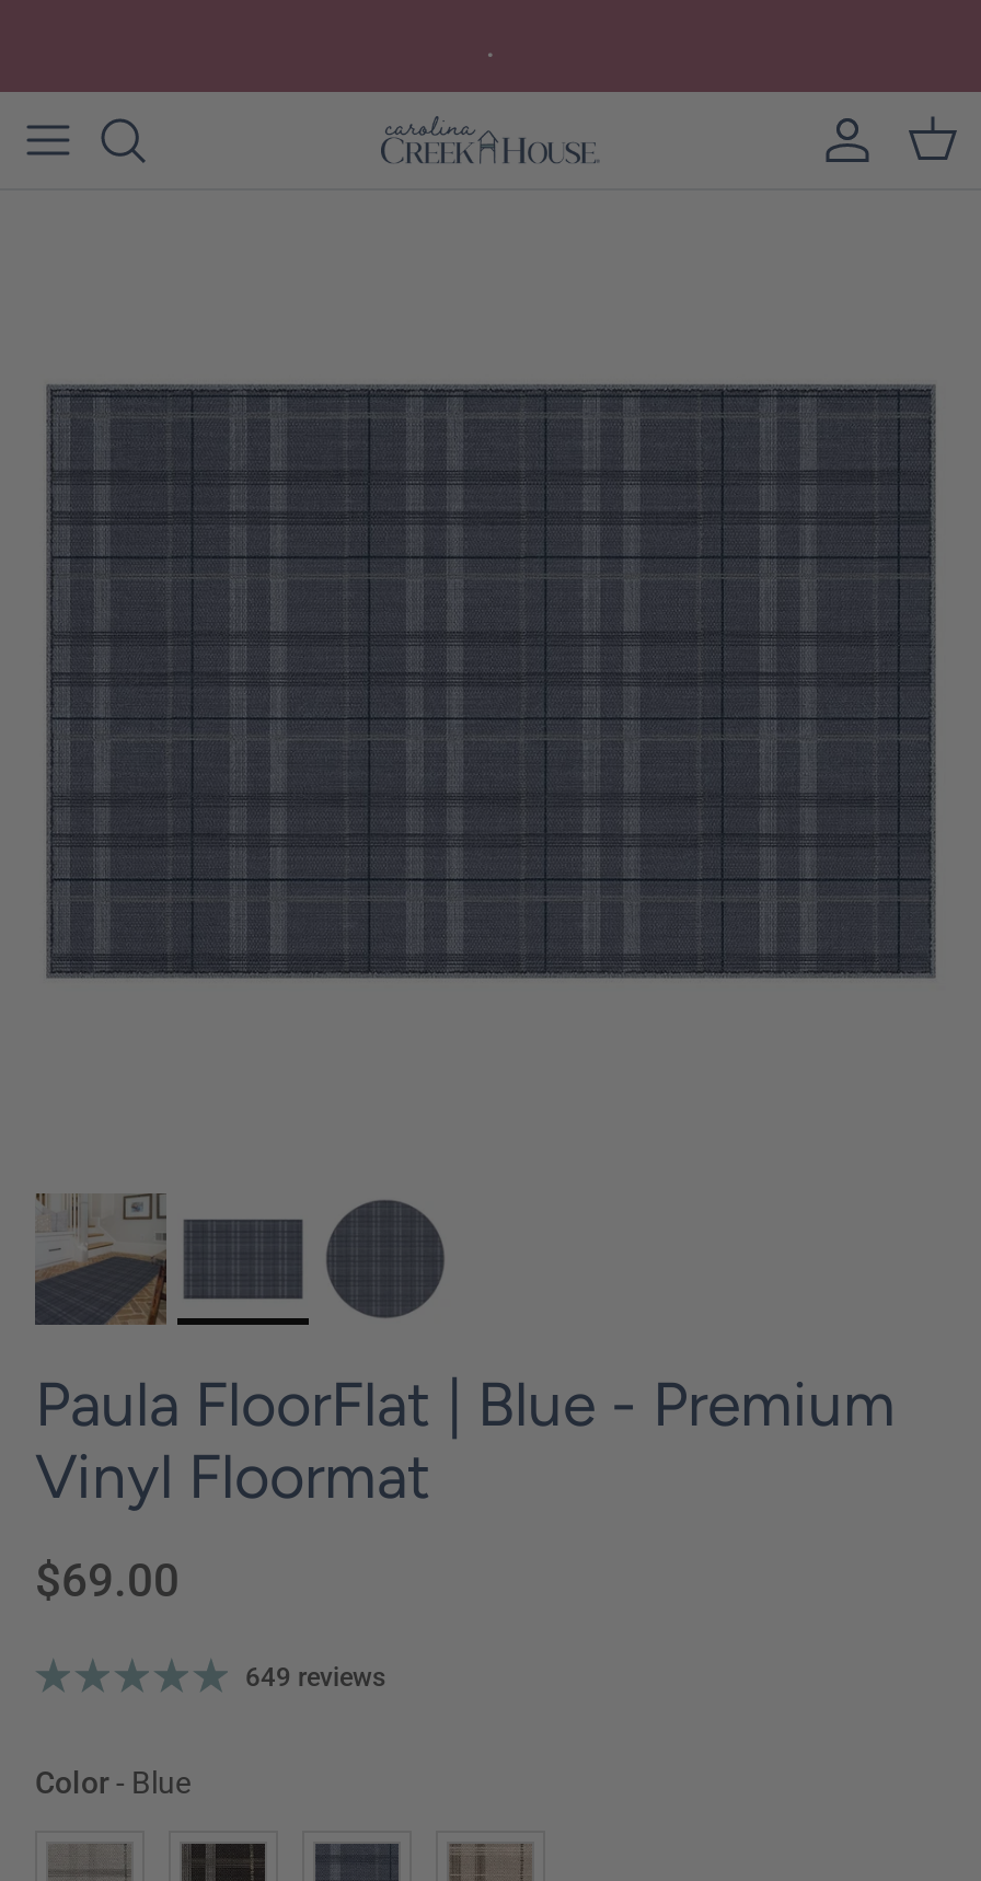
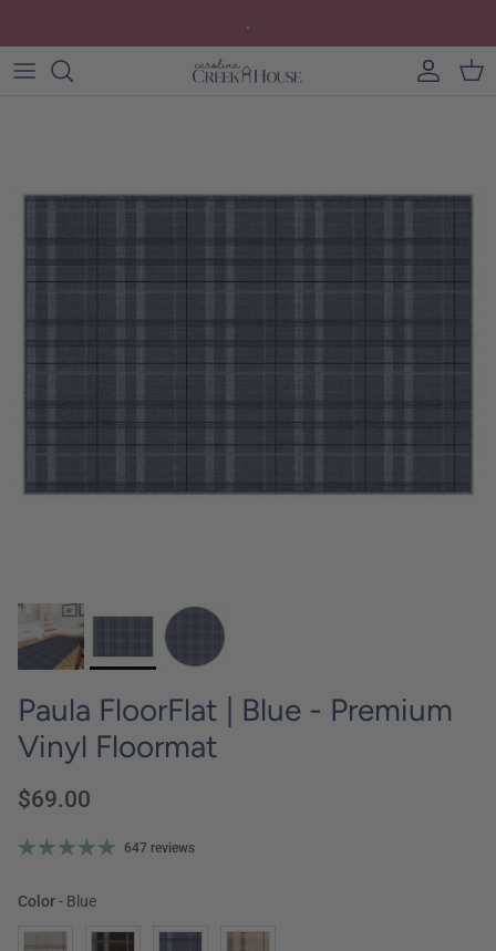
[245,1662,385,1693] 649 reviews -> [124,840,195,856] 647 reviews

